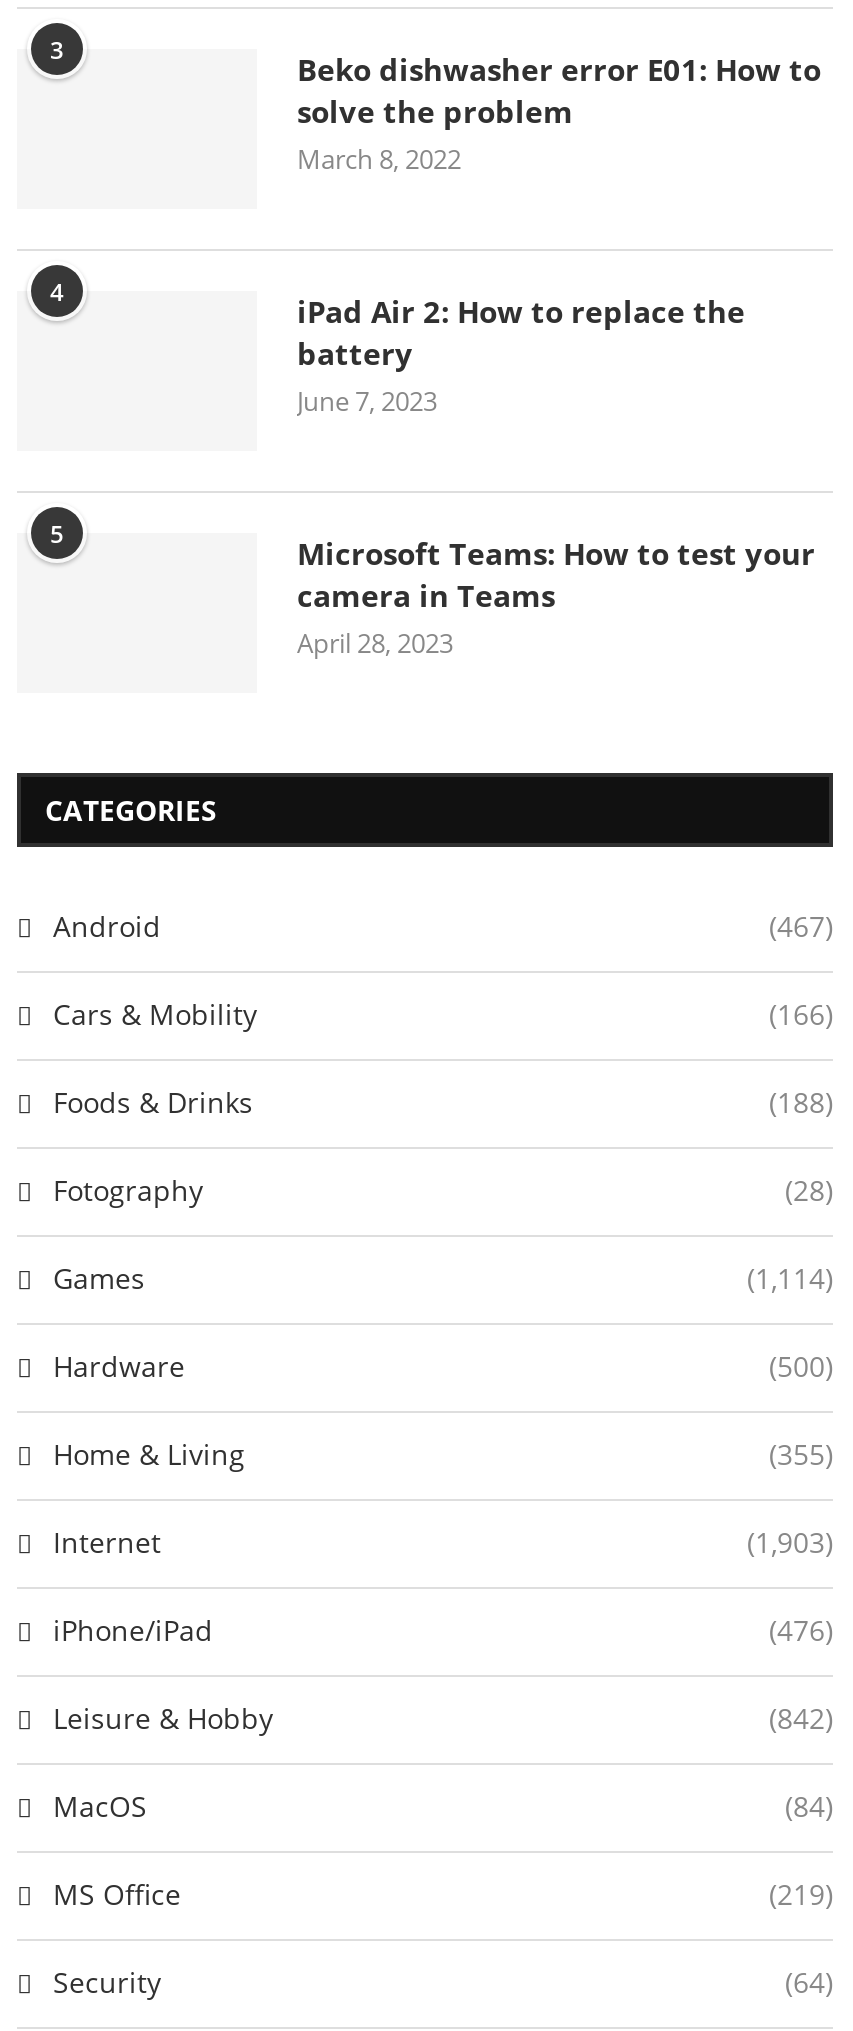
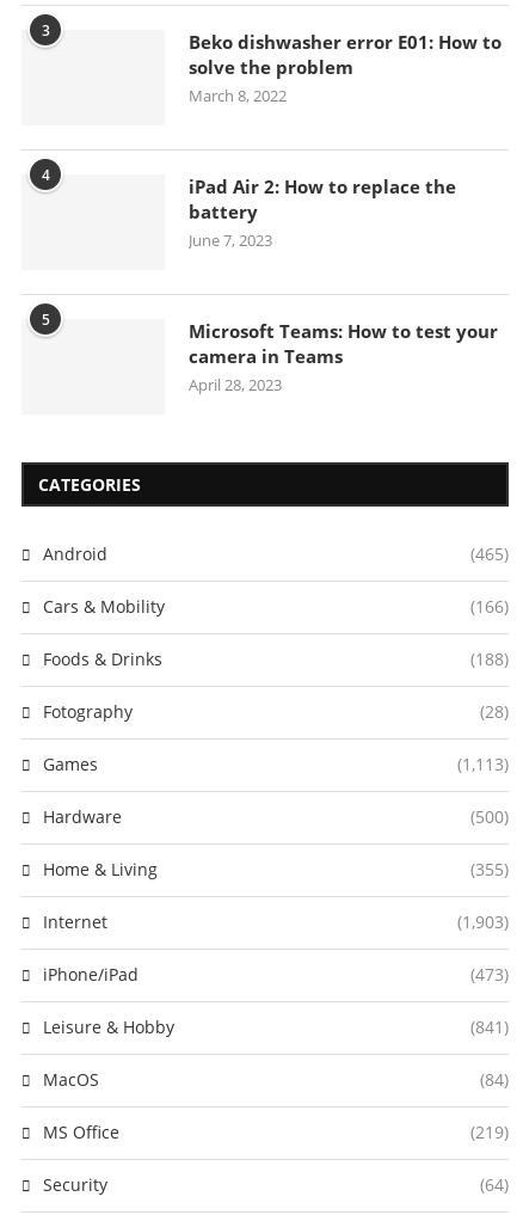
[769,906,833,944] (467) -> [470,542,509,564] (465)
[747,1258,833,1296] (1,114) -> [457,752,509,775] (1,113)
[769,1610,833,1648] (476) -> [470,962,509,985] (473)
[769,1698,833,1736] (842) -> [470,1015,509,1038] (841)

